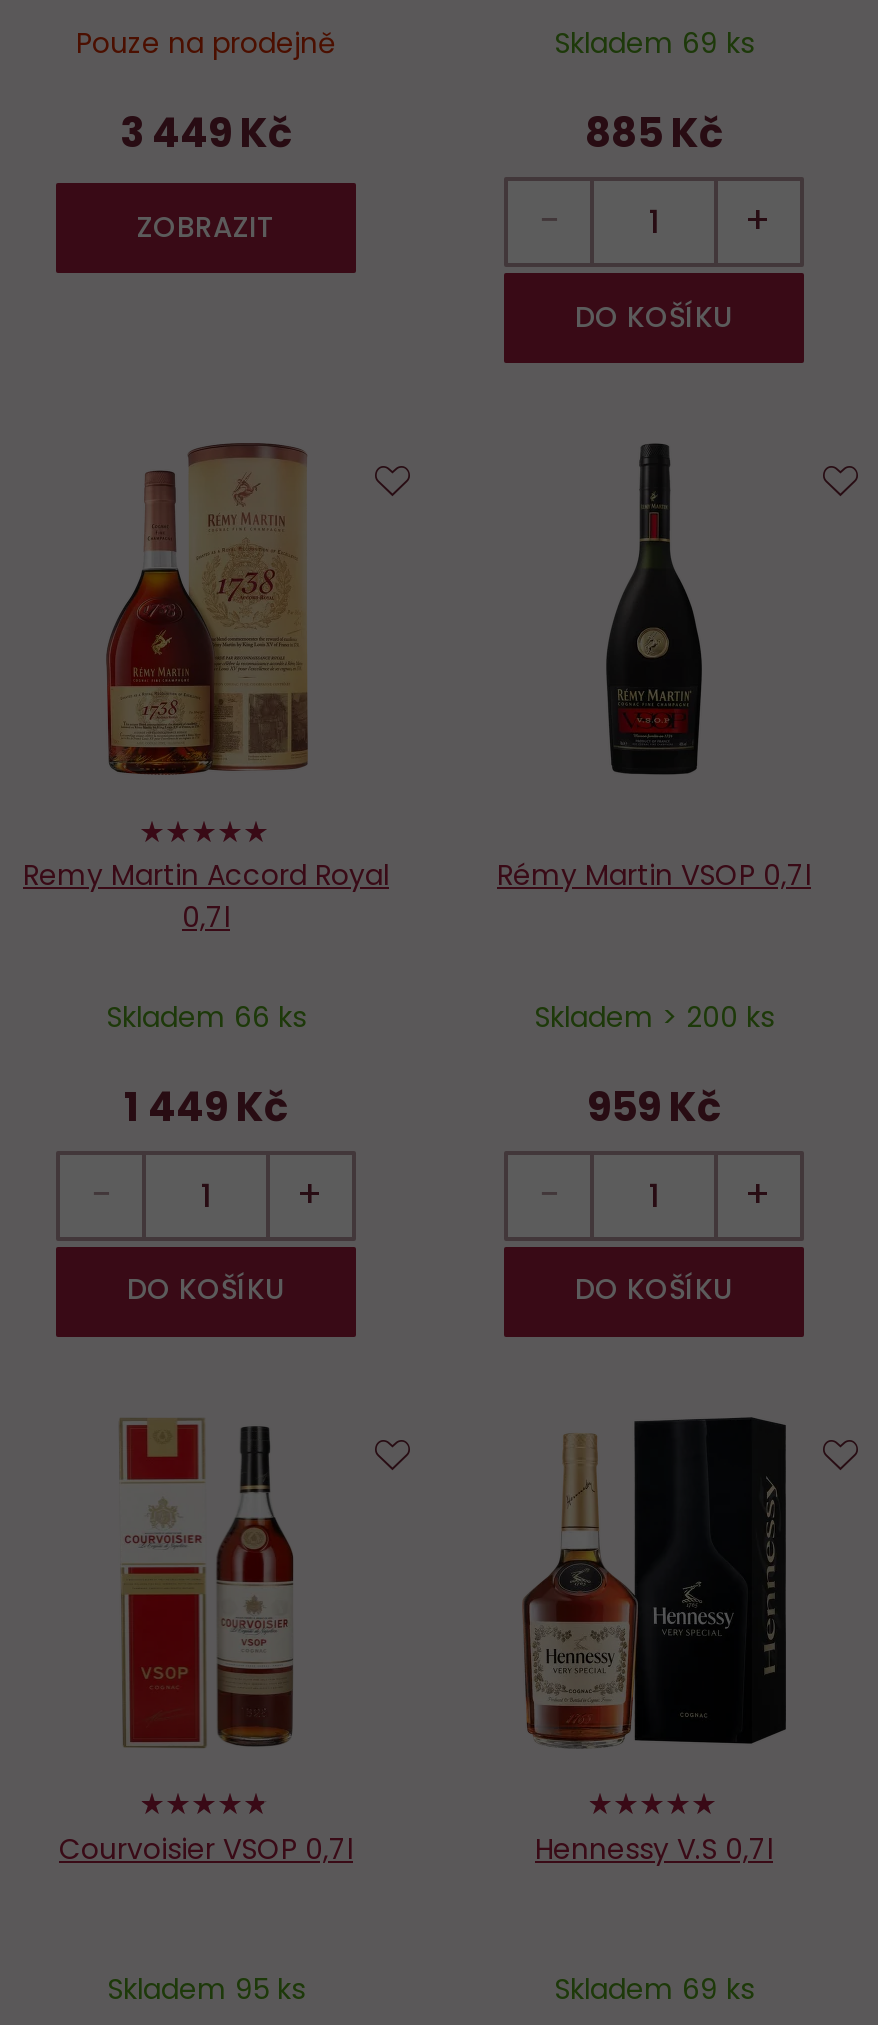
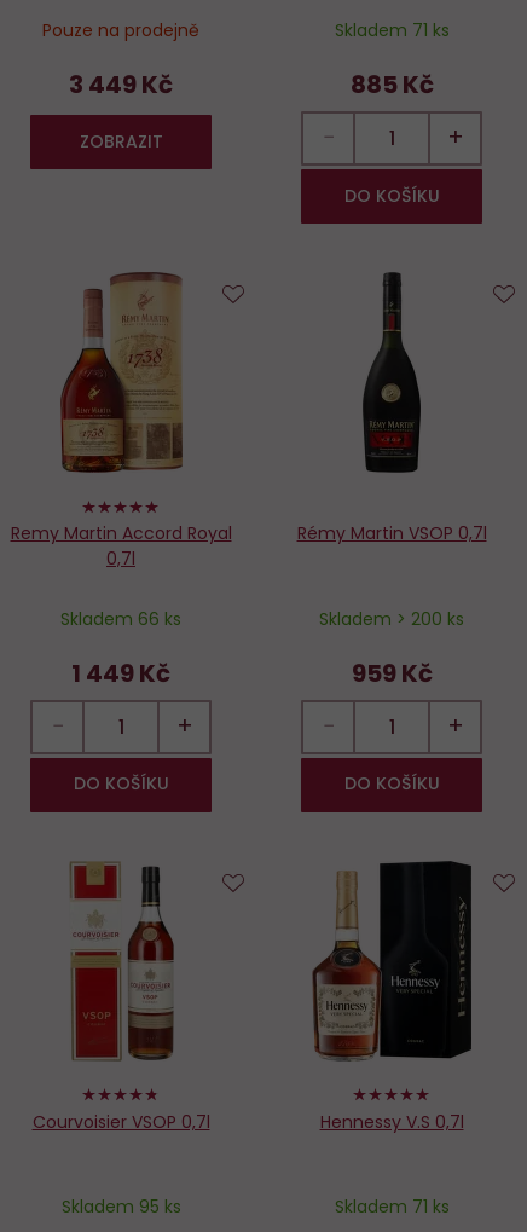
[554,24,754,64] Skladem 69 ks -> [334,19,449,43] Skladem 71 ks
[554,1969,754,2009] Skladem 69 ks -> [334,1195,449,1219] Skladem 71 ks

